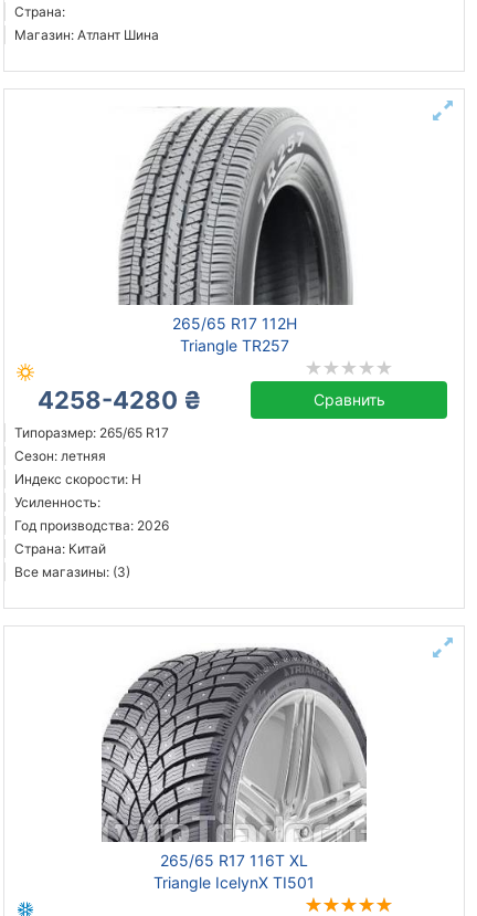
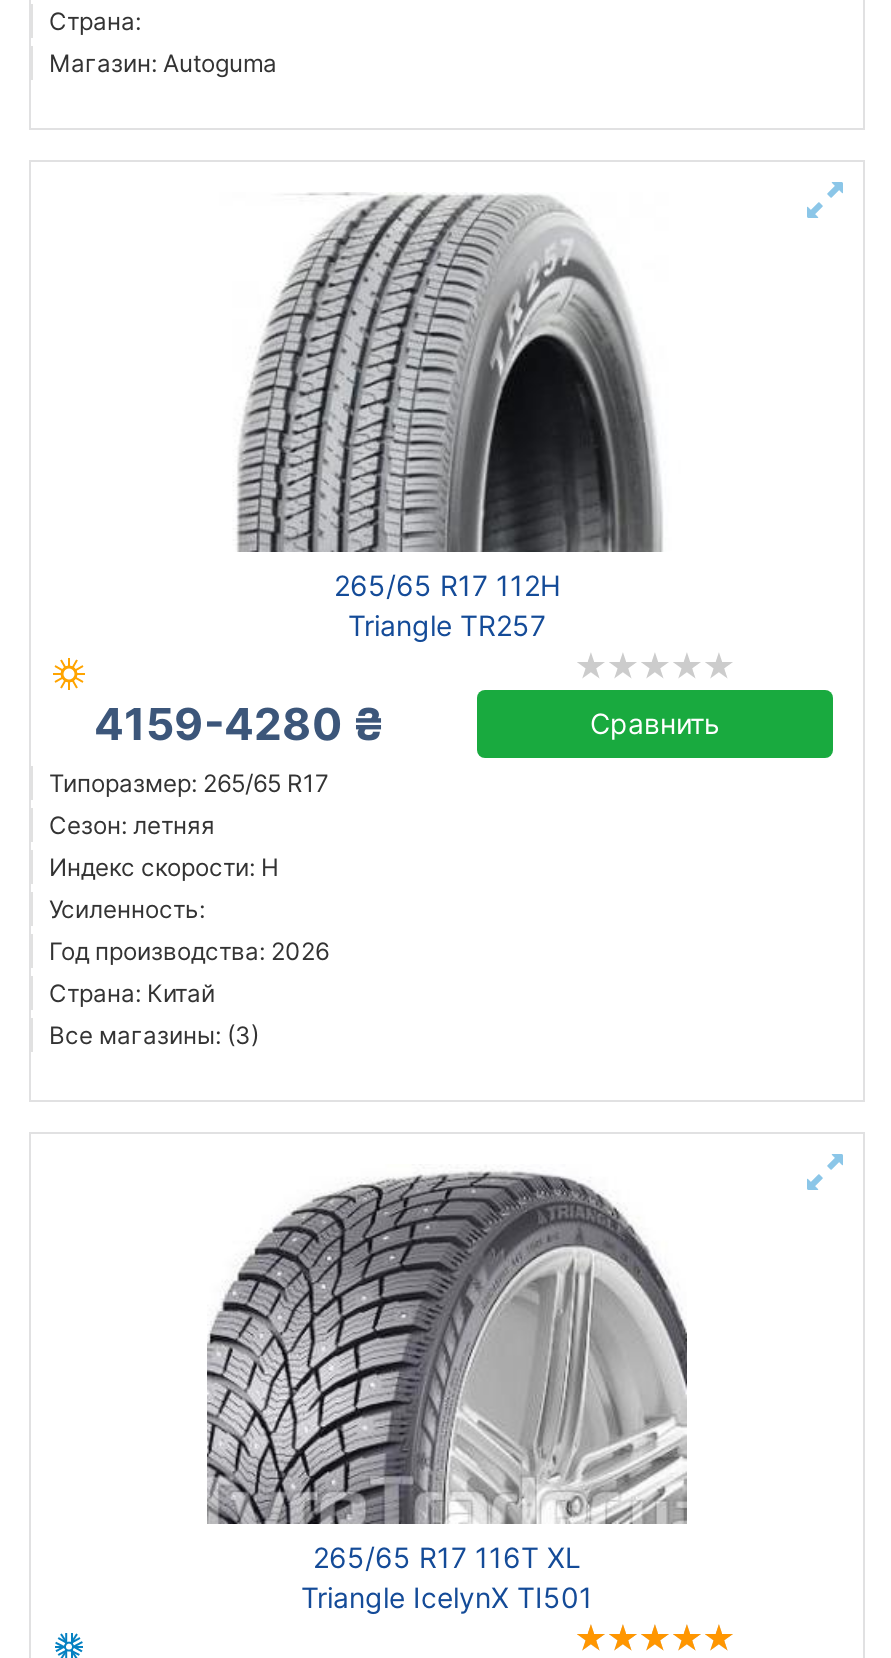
[14,27,159,43] Магазин: Атлант Шина -> [49,48,277,78] Магазин: Autoguma
[38,386,201,414] 4258-4280 ₴ -> [94,698,384,750] 4159-4280 ₴

